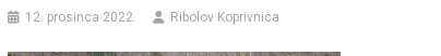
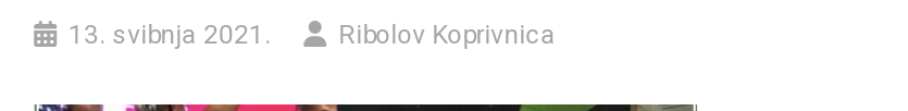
[25,10,137,25] 12. prosinca 2022. -> [69,18,271,49] 13. svibnja 2021.

